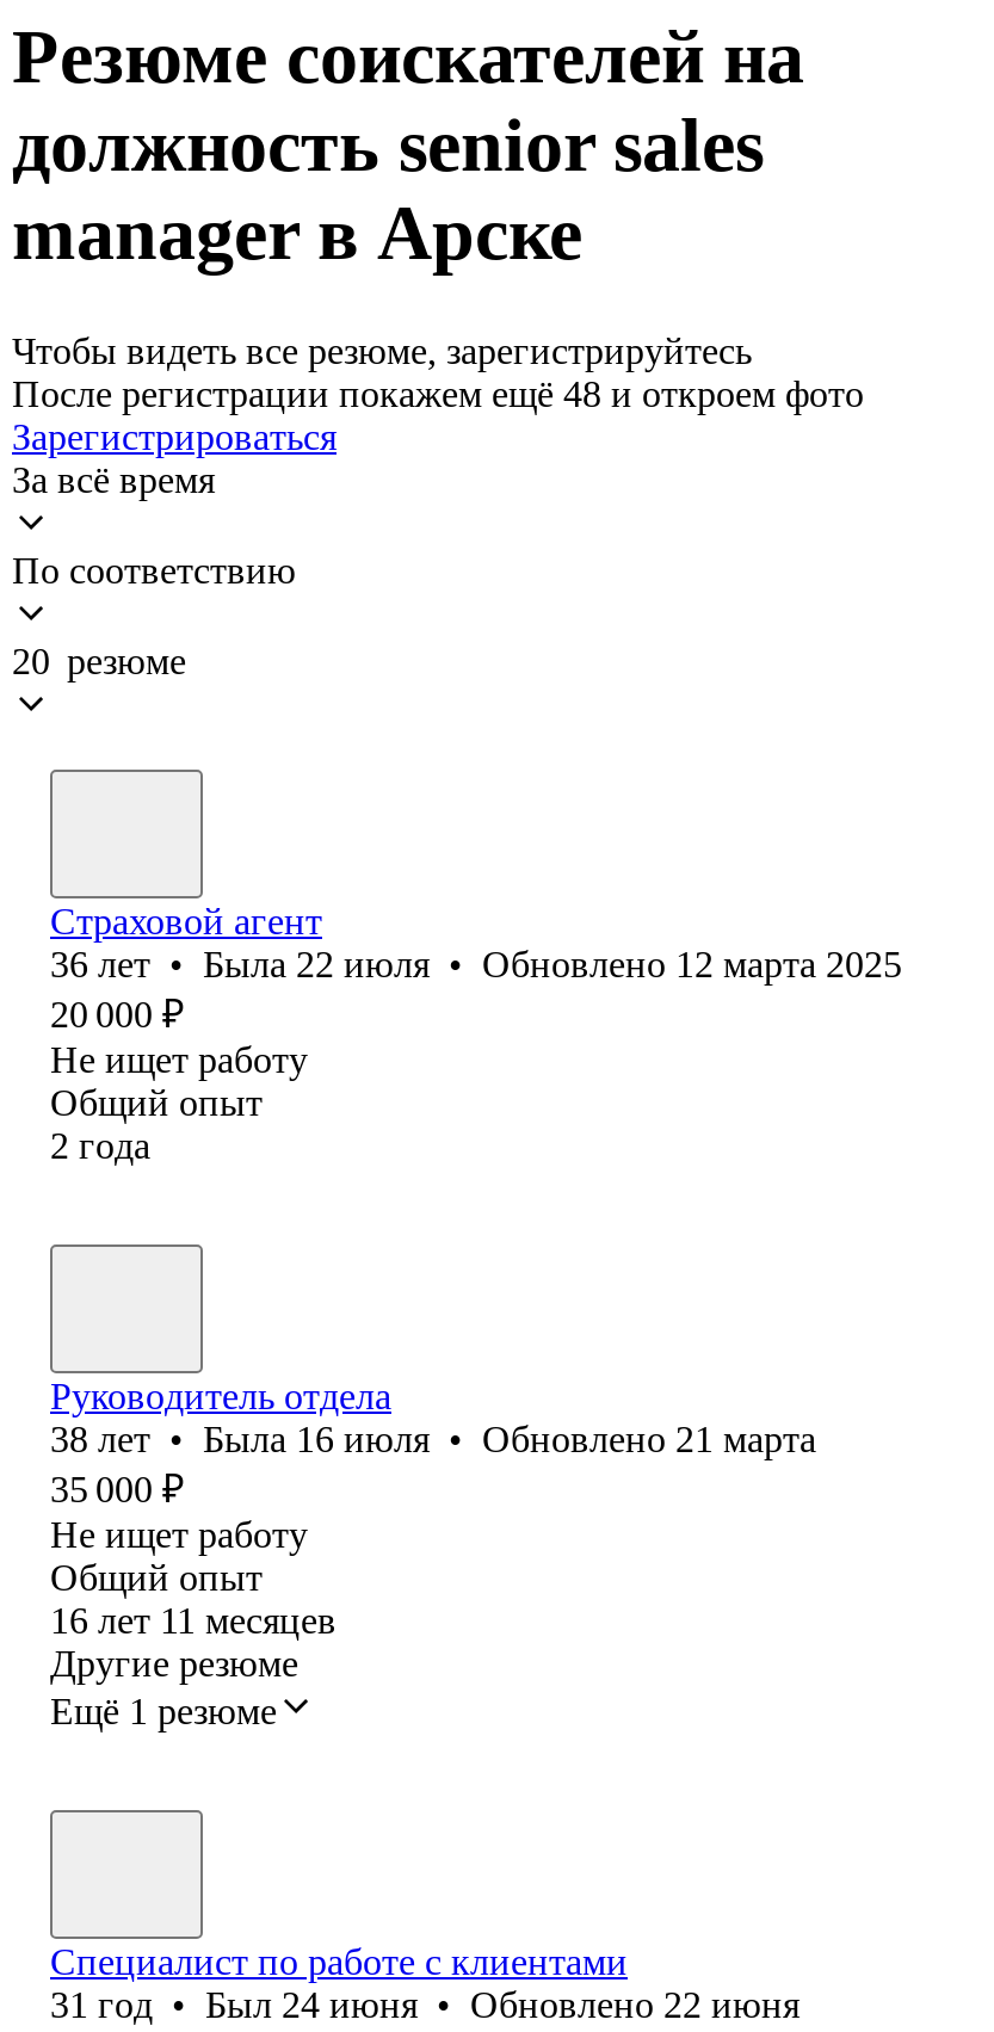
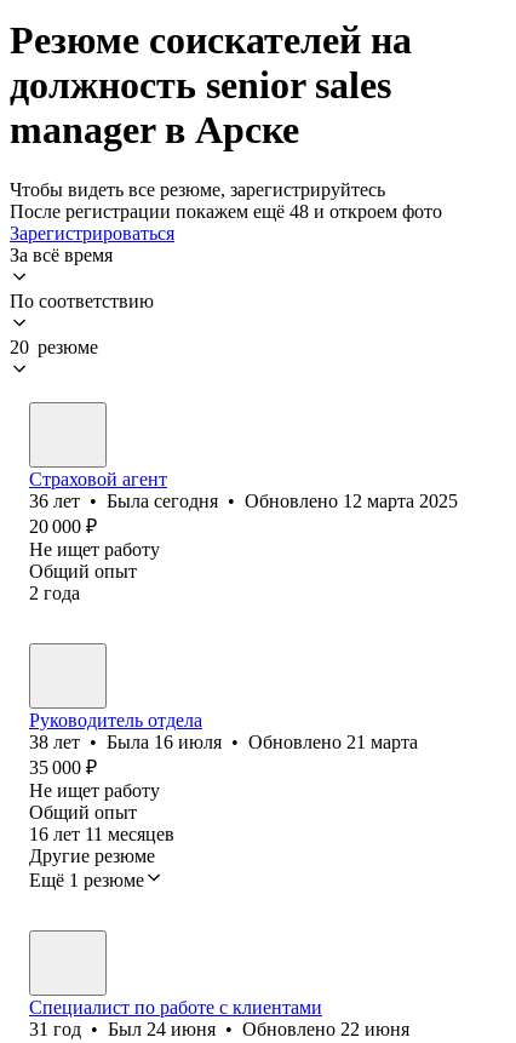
[50,944,902,984] 36 лет • Была 22 июля • Обновлено 12 марта 2025 -> [29,490,458,511] 36 лет • Была сегодня • Обновлено 12 марта 2025

